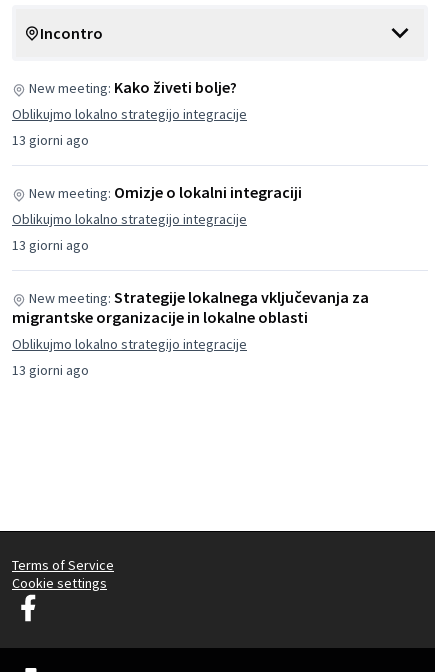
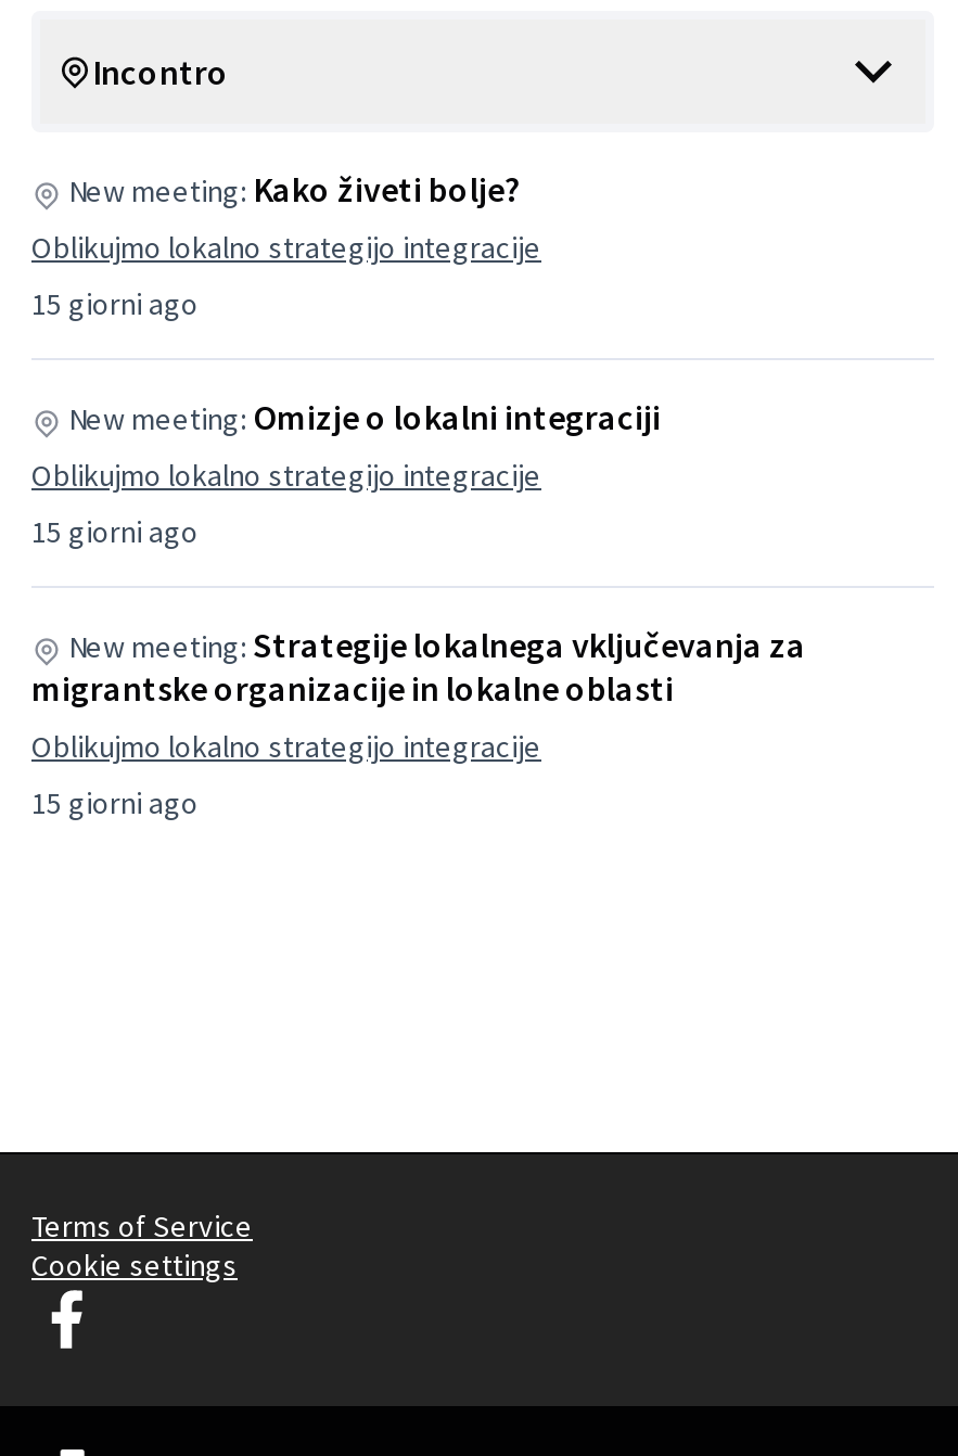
[12,131,89,149] 13 giorni ago -> [31,284,199,323] 15 giorni ago
[12,236,89,254] 13 giorni ago -> [31,512,199,551] 15 giorni ago
[12,361,89,379] 13 giorni ago -> [31,783,199,822] 15 giorni ago

